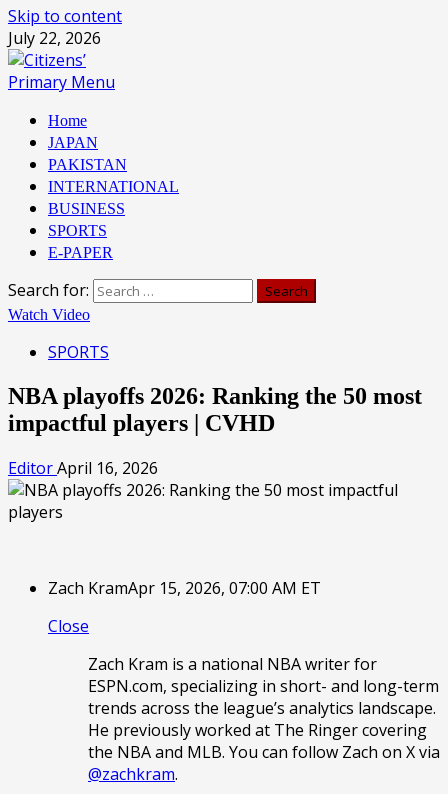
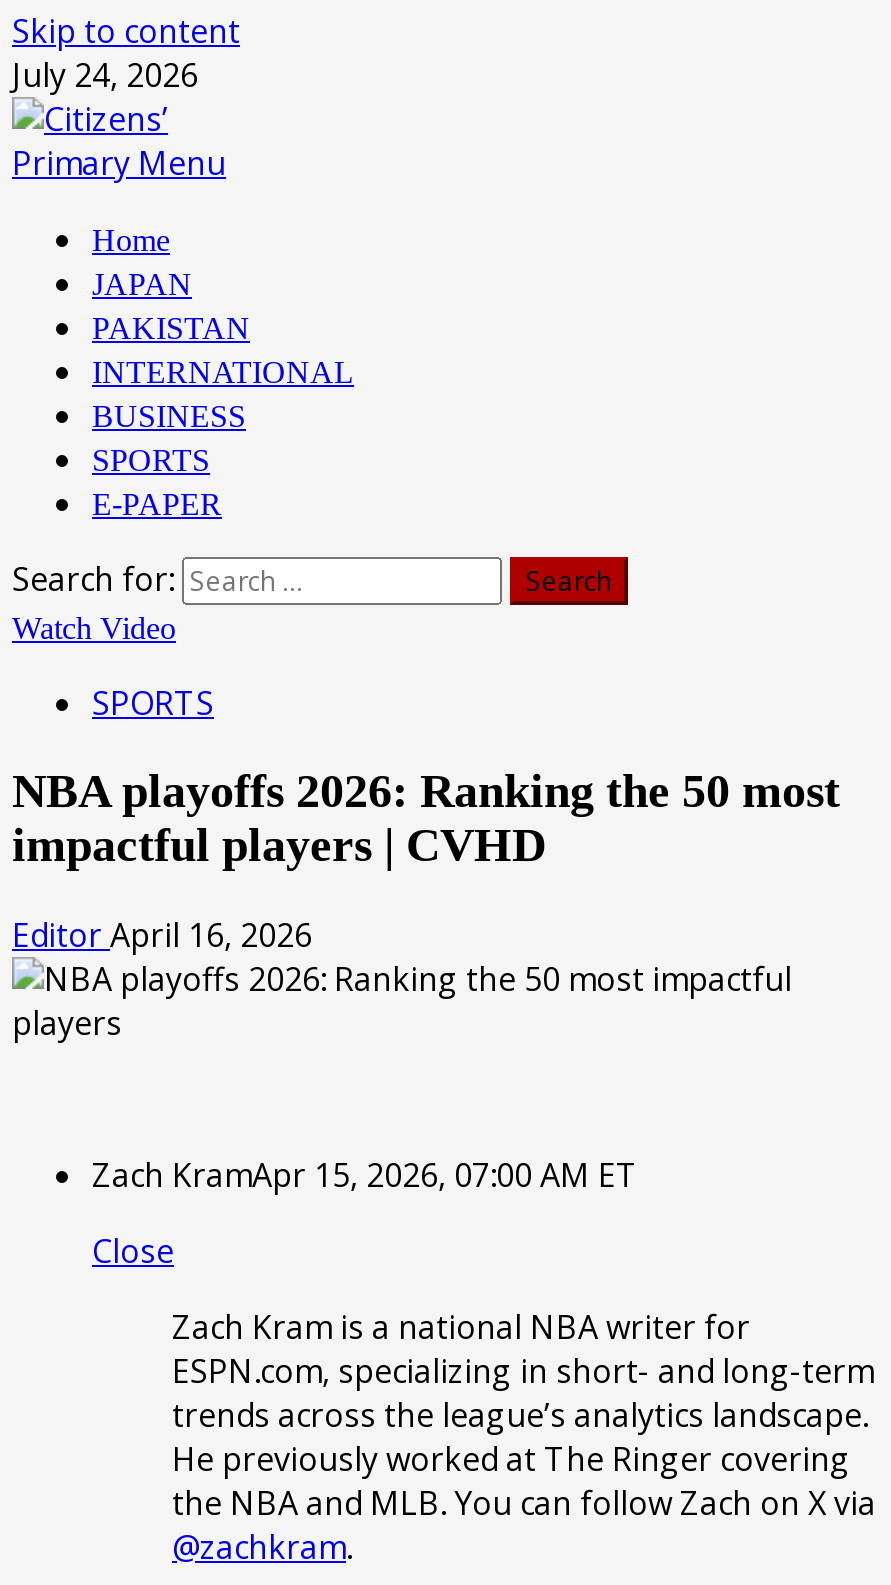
[8,27,101,49] July 22, 2026 -> [12,53,198,97] July 24, 2026

